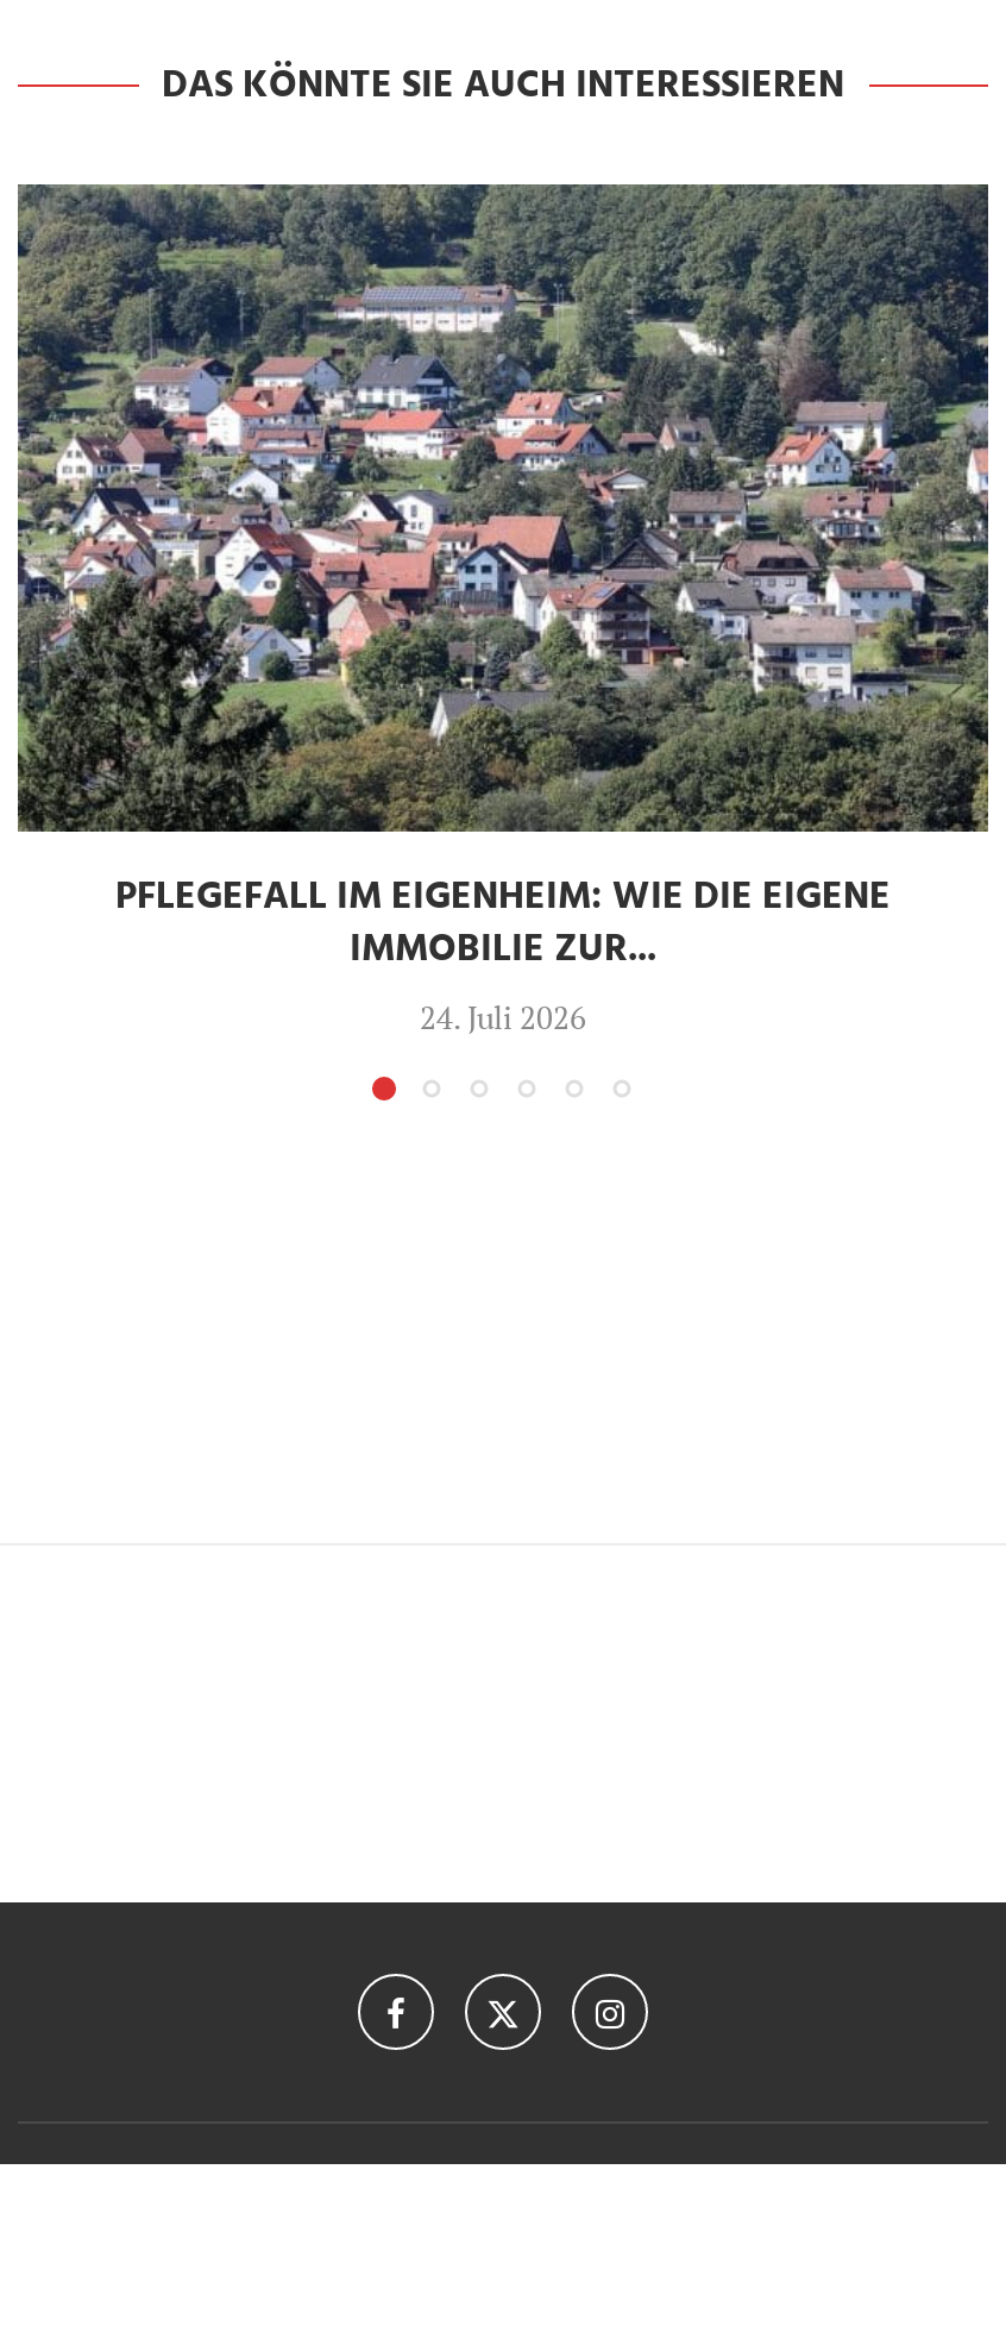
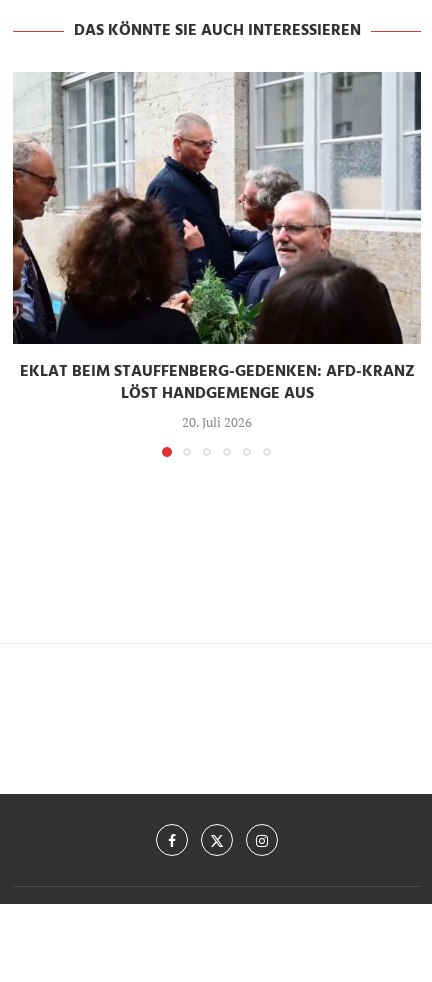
[15,182,991,1037] [image] | PFLEGEFALL IM EIGENHEIM: WIE DIE EIGENE | IMMOBILIE ZUR... | 24. Juli 2026 -> [12,72,422,431] [image] | EKLAT BEIM STAUFFENBERG-GEDENKEN: AFD-KRANZ | LÖST HANDGEMENGE AUS | 20. Juli 2026

